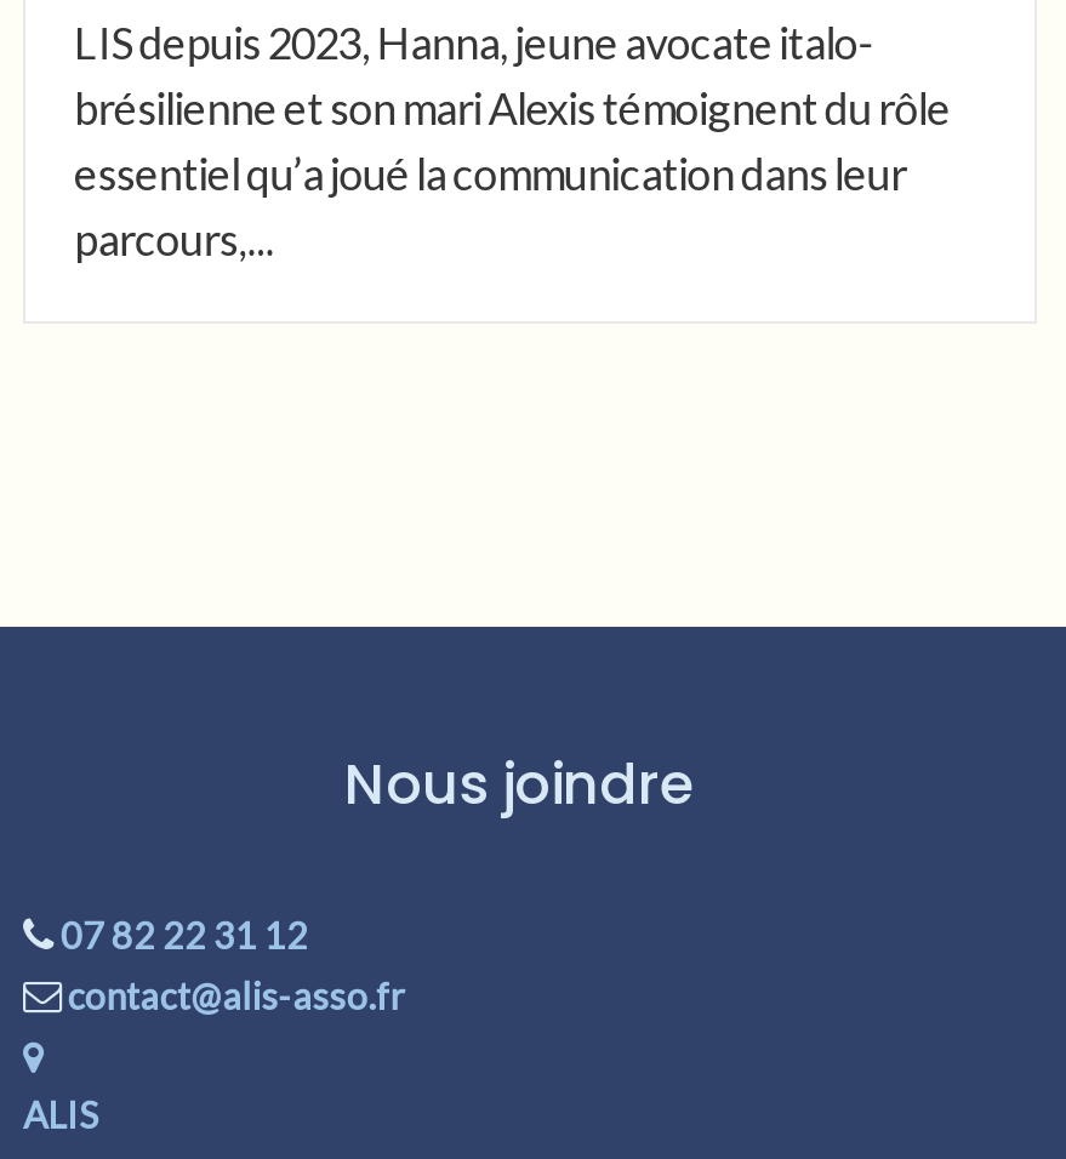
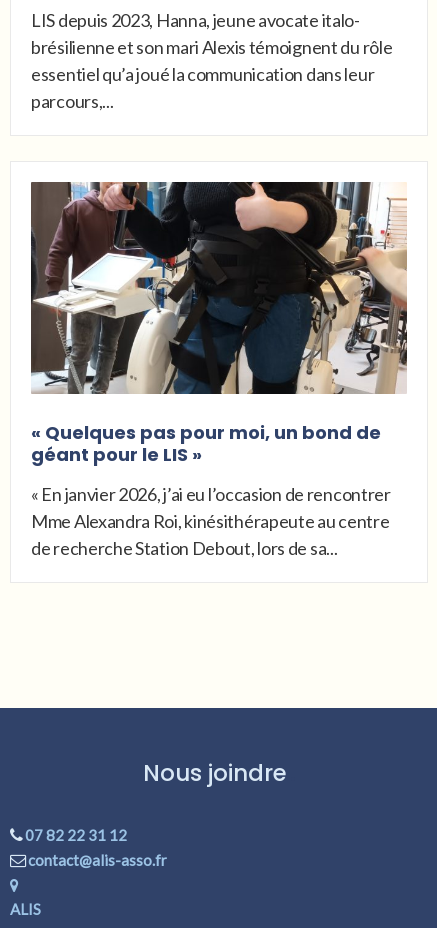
none -> [30,181,408,558] [image] | « Quelques pas pour moi, un bond de | géant pour le LIS » | « En janvier 2026, j’ai eu l’occasion de rencontrer | Mme Alexandra Roi, kinésithérapeute au centre | de recherche Station Debout, lors de sa...

